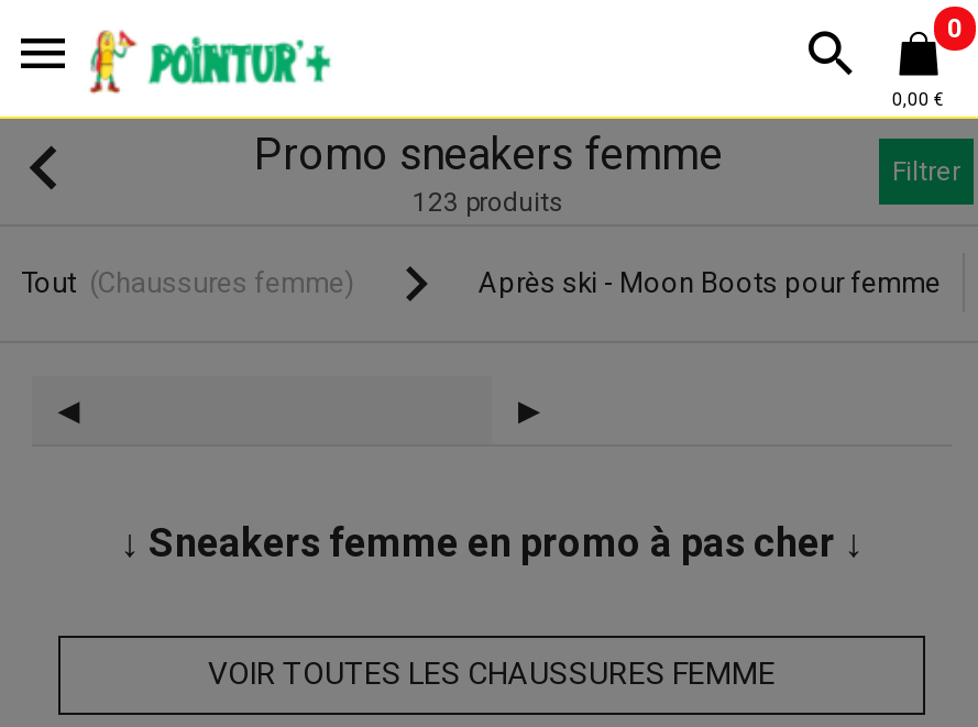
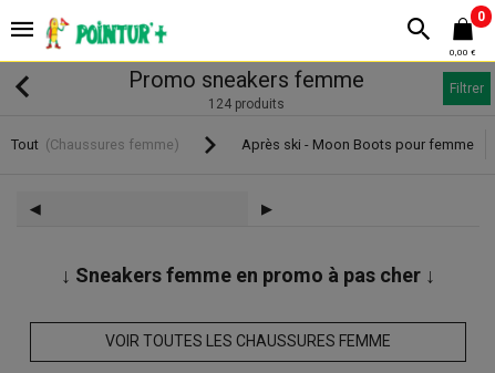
[413,187,564,218] 123 produits -> [208,96,285,112] 124 produits

